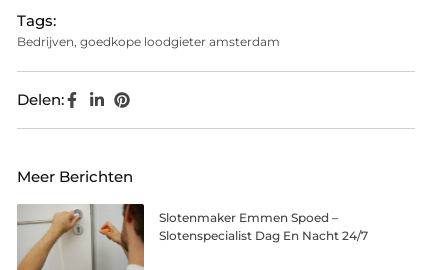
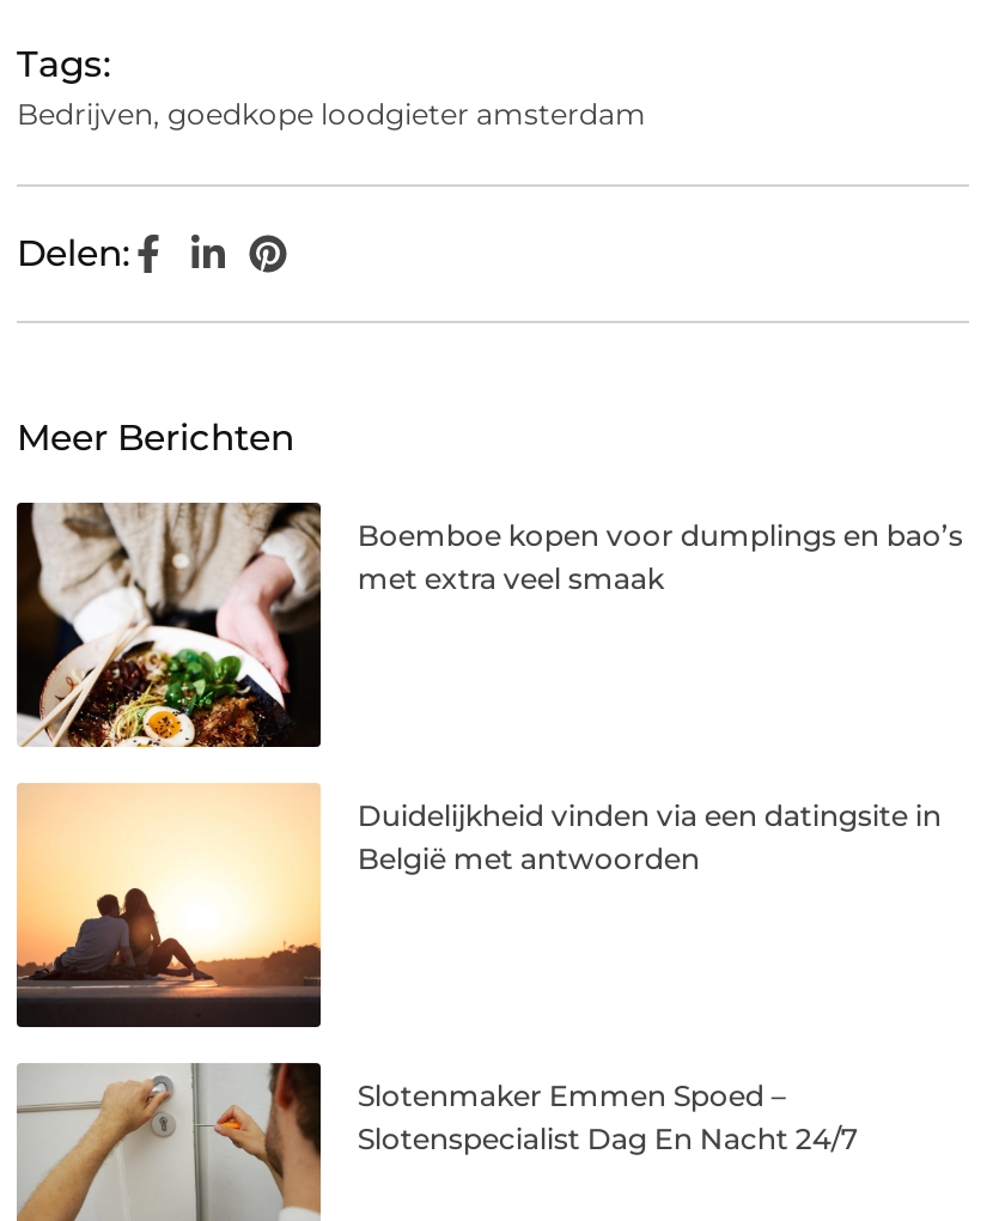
none -> [14,503,963,749] [image] | Boemboe kopen voor dumplings en bao’s | met extra veel smaak
none -> [14,783,941,1029] [image] | Duidelijkheid vinden via een datingsite in | België met antwoorden

